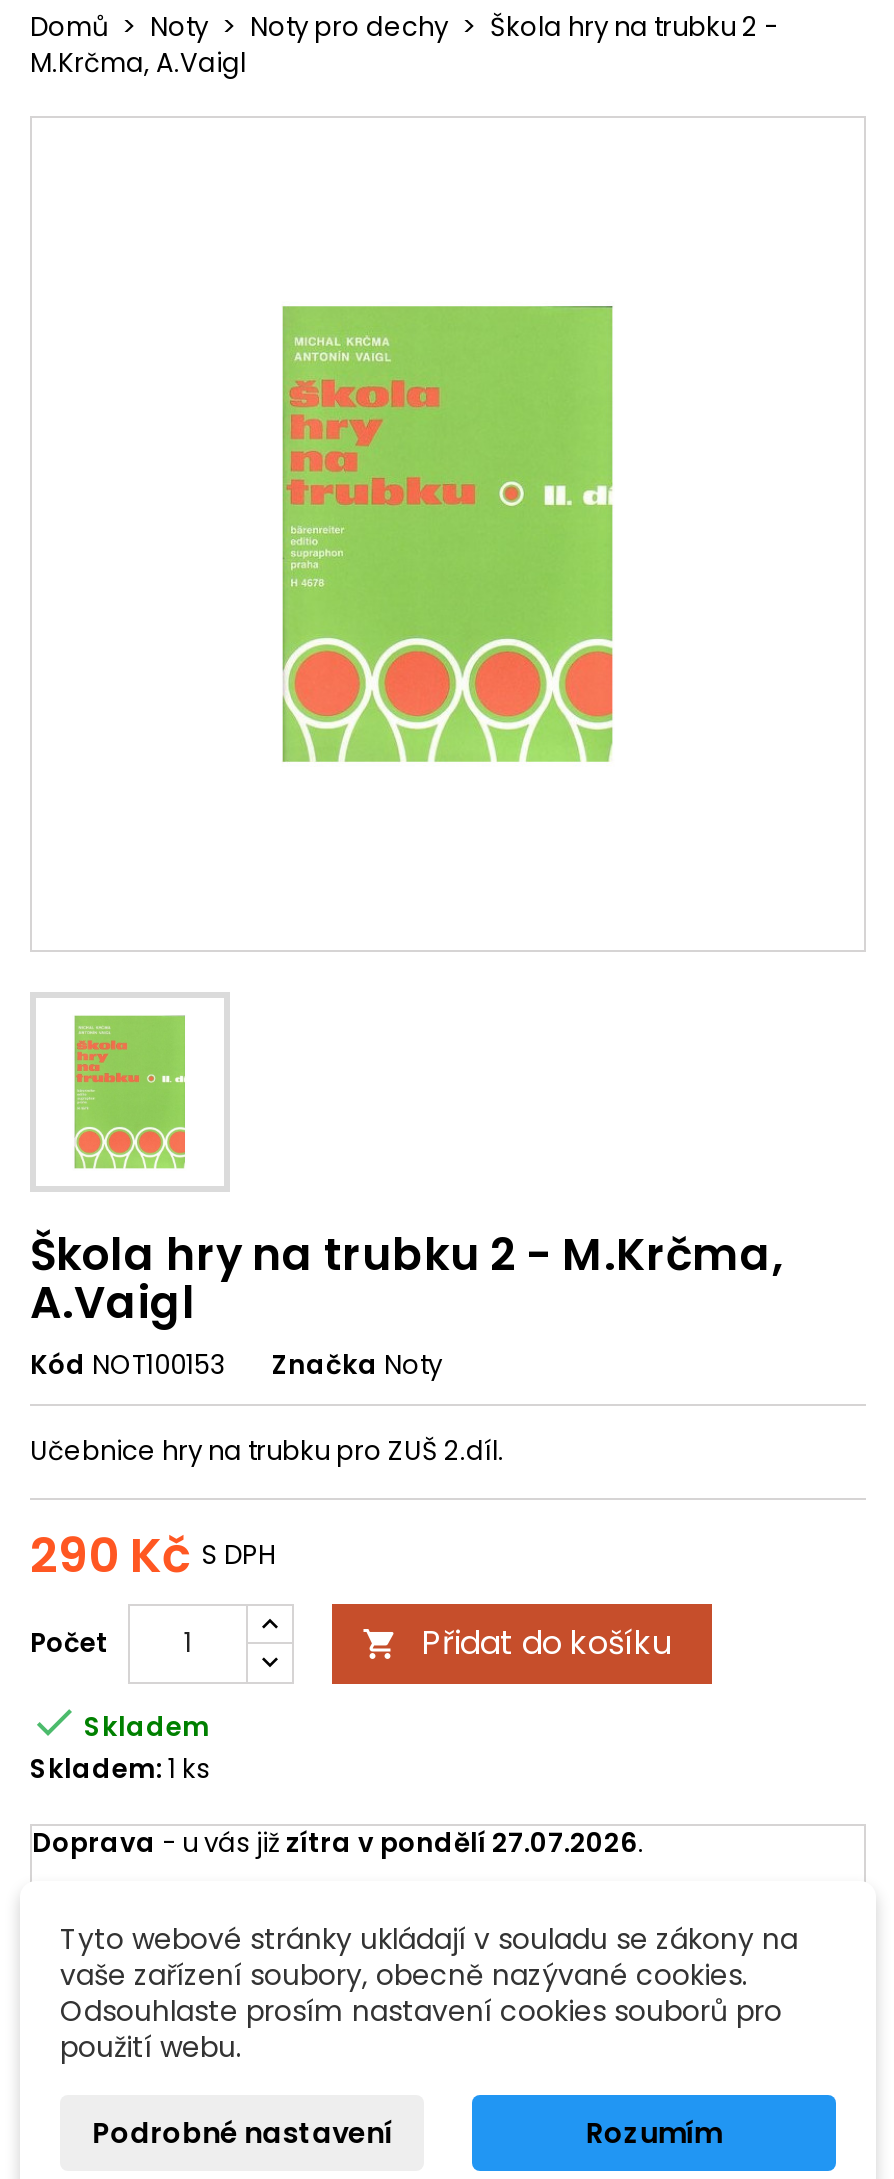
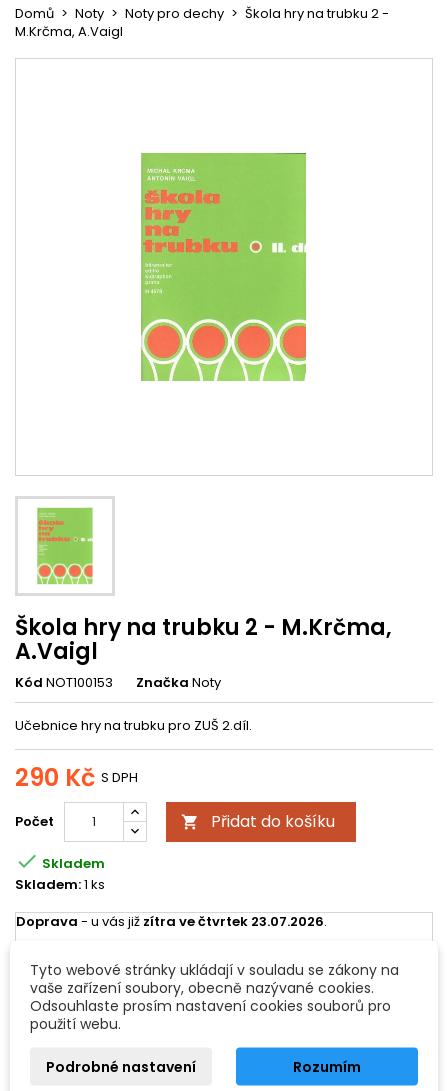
[32,1824,644,1862] Doprava - u vás již zítra v pondělí 27.07.2026. -> [16,912,327,931] Doprava - u vás již zítra ve čtvrtek 23.07.2026.

